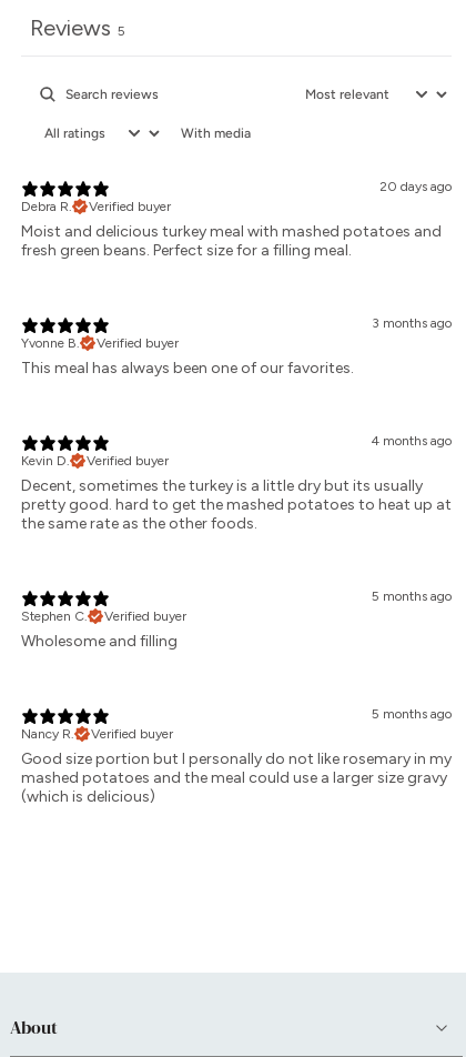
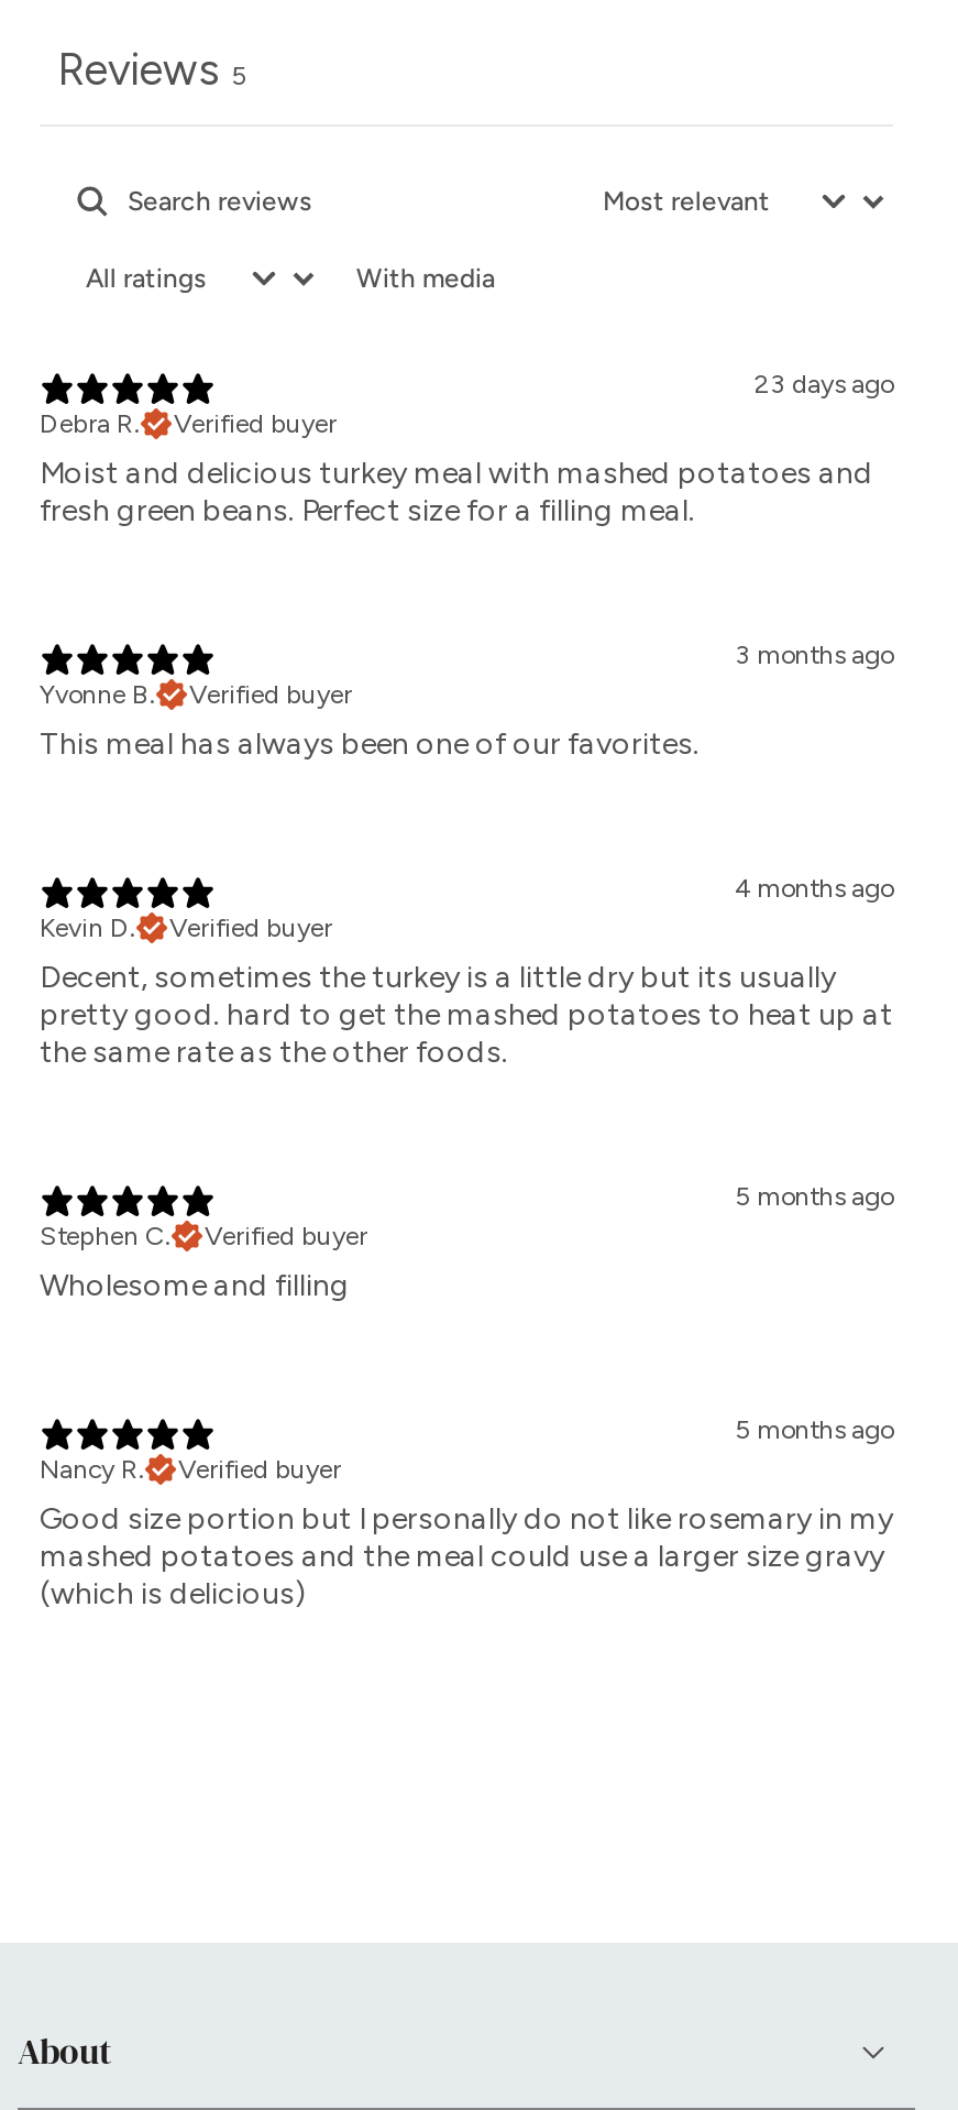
[379,179,452,195] 20 days ago -> [755,370,893,401] 23 days ago

